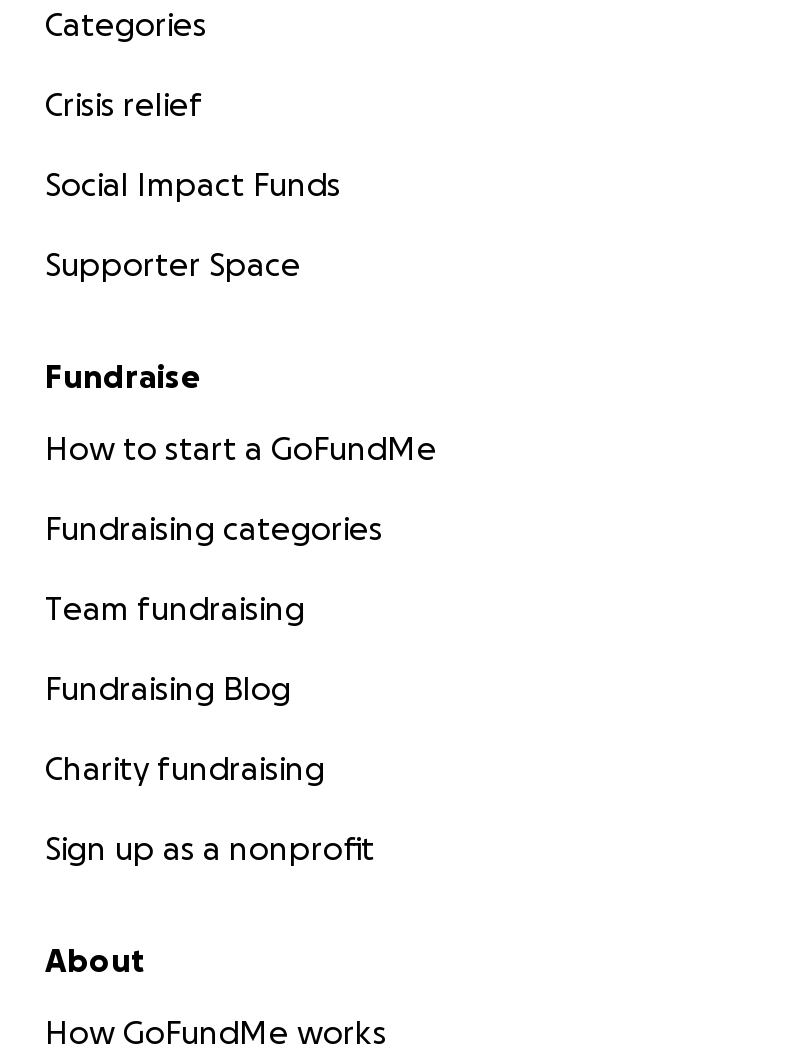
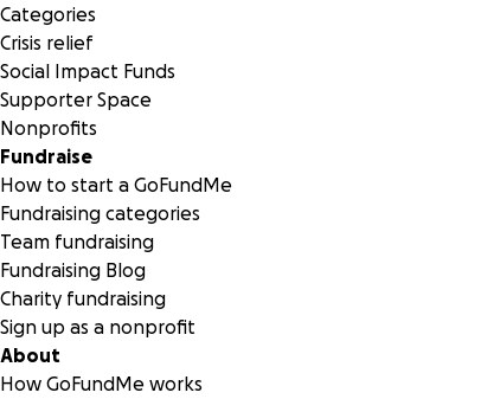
none -> [0,117,97,139] Nonprofits

